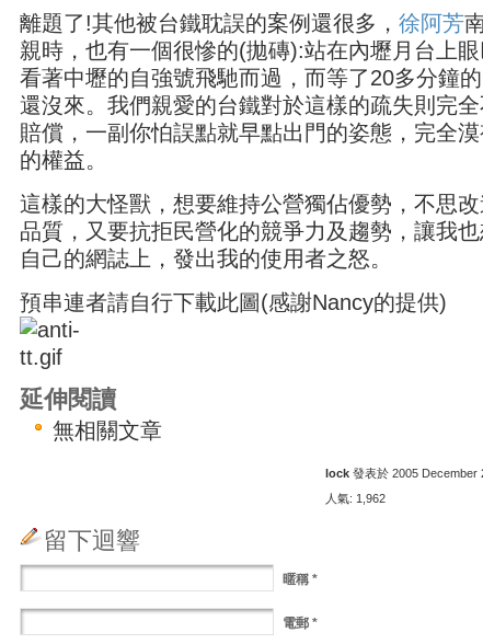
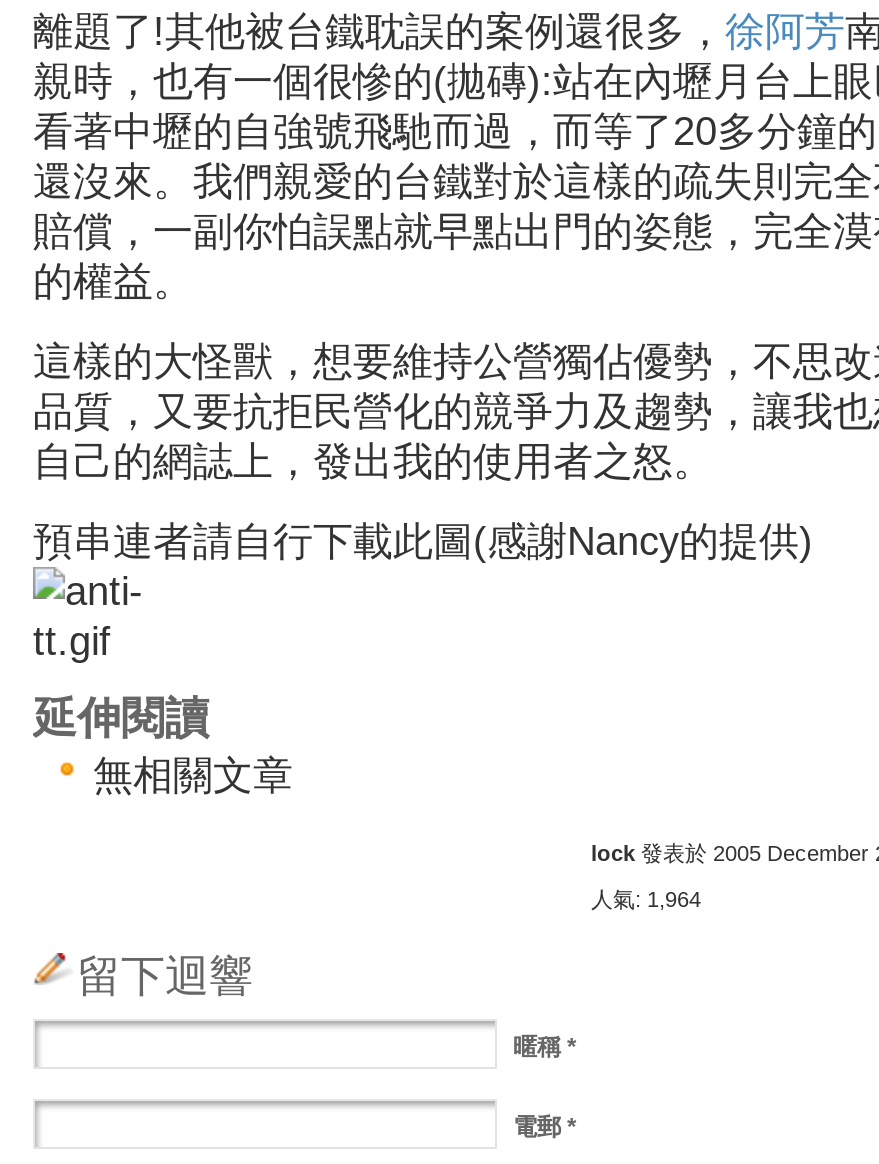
[325,492,386,505] 人氣: 1,962 -> [591,887,701,911] 人氣: 1,964

